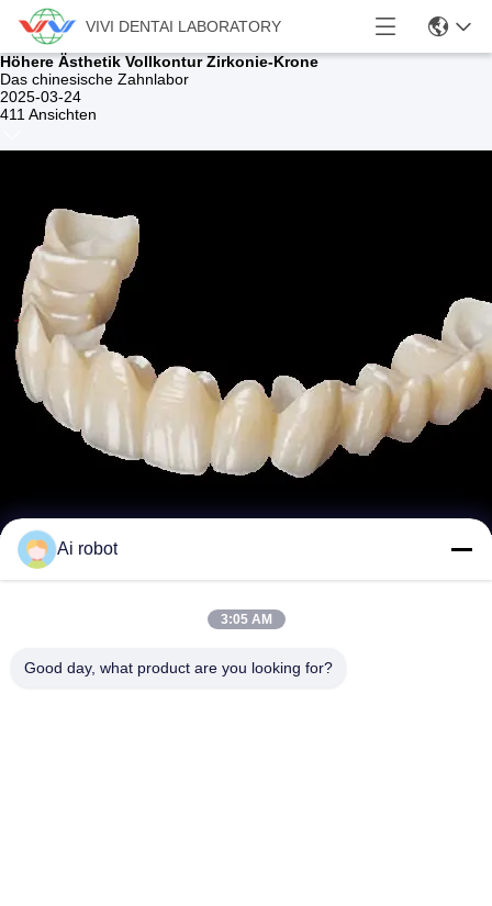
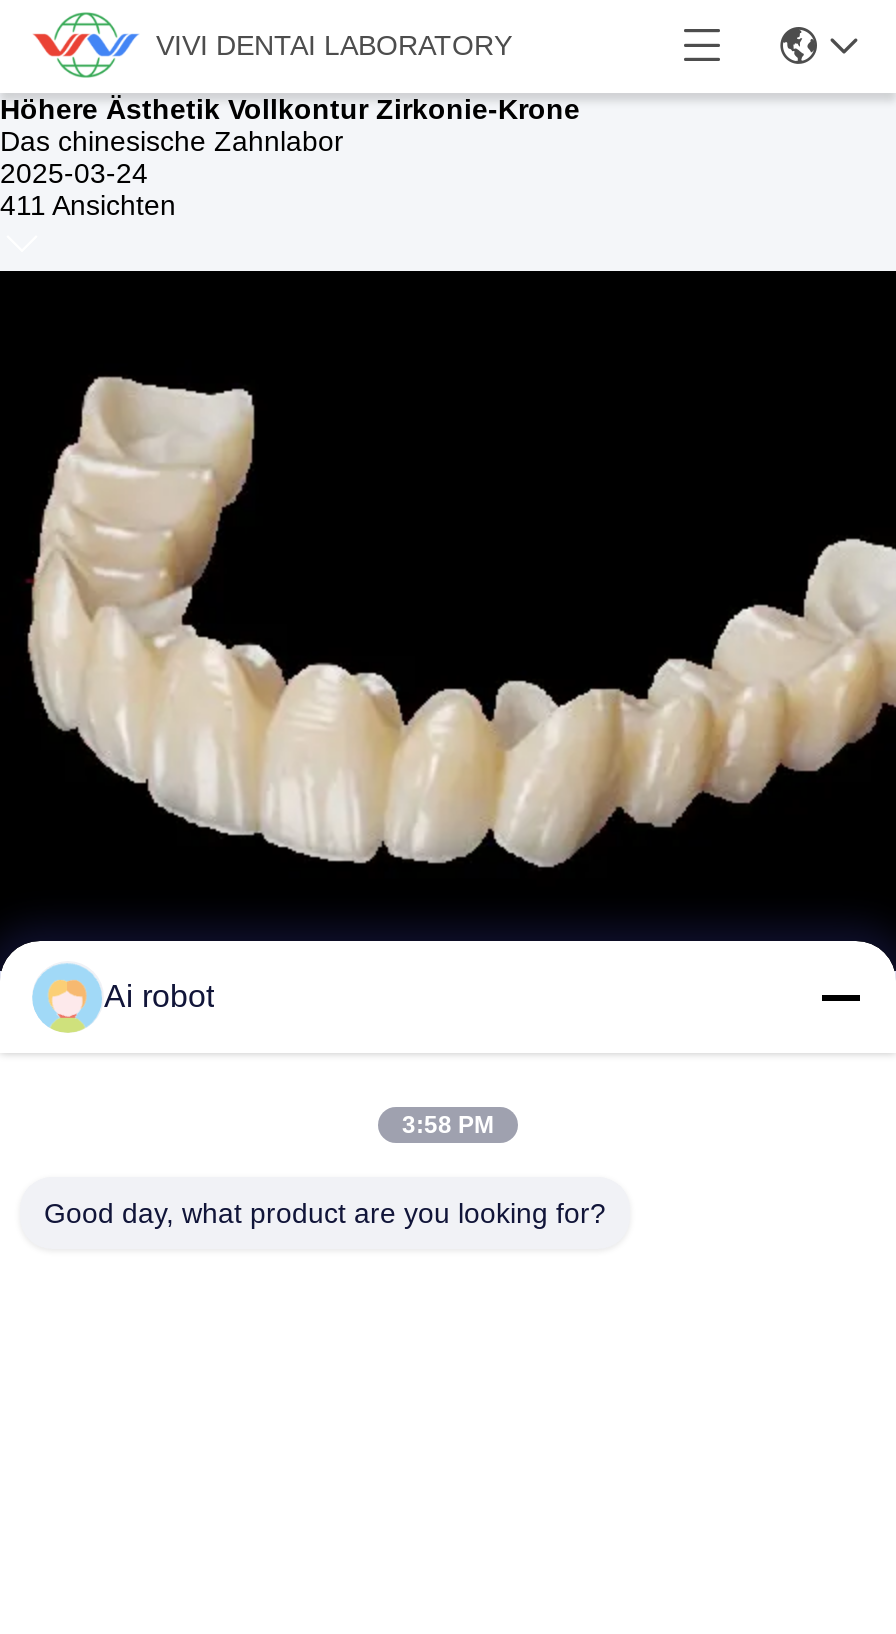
[220,612,272,627] 3:05 AM -> [402,1111,494,1139] 3:58 PM

